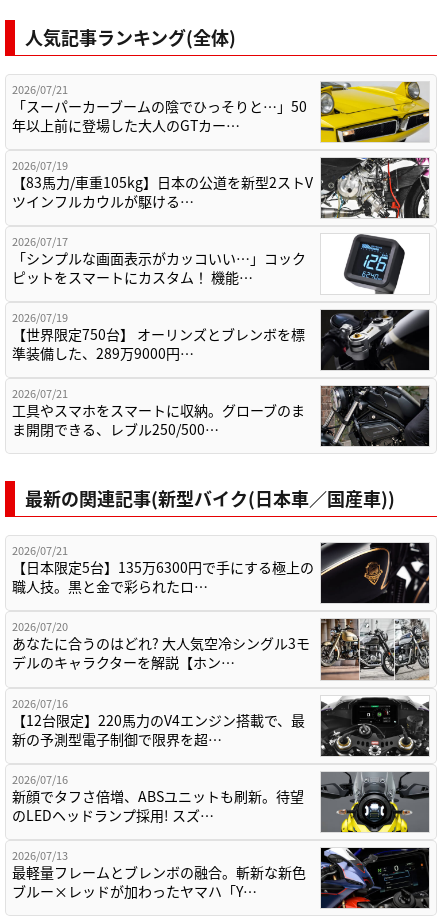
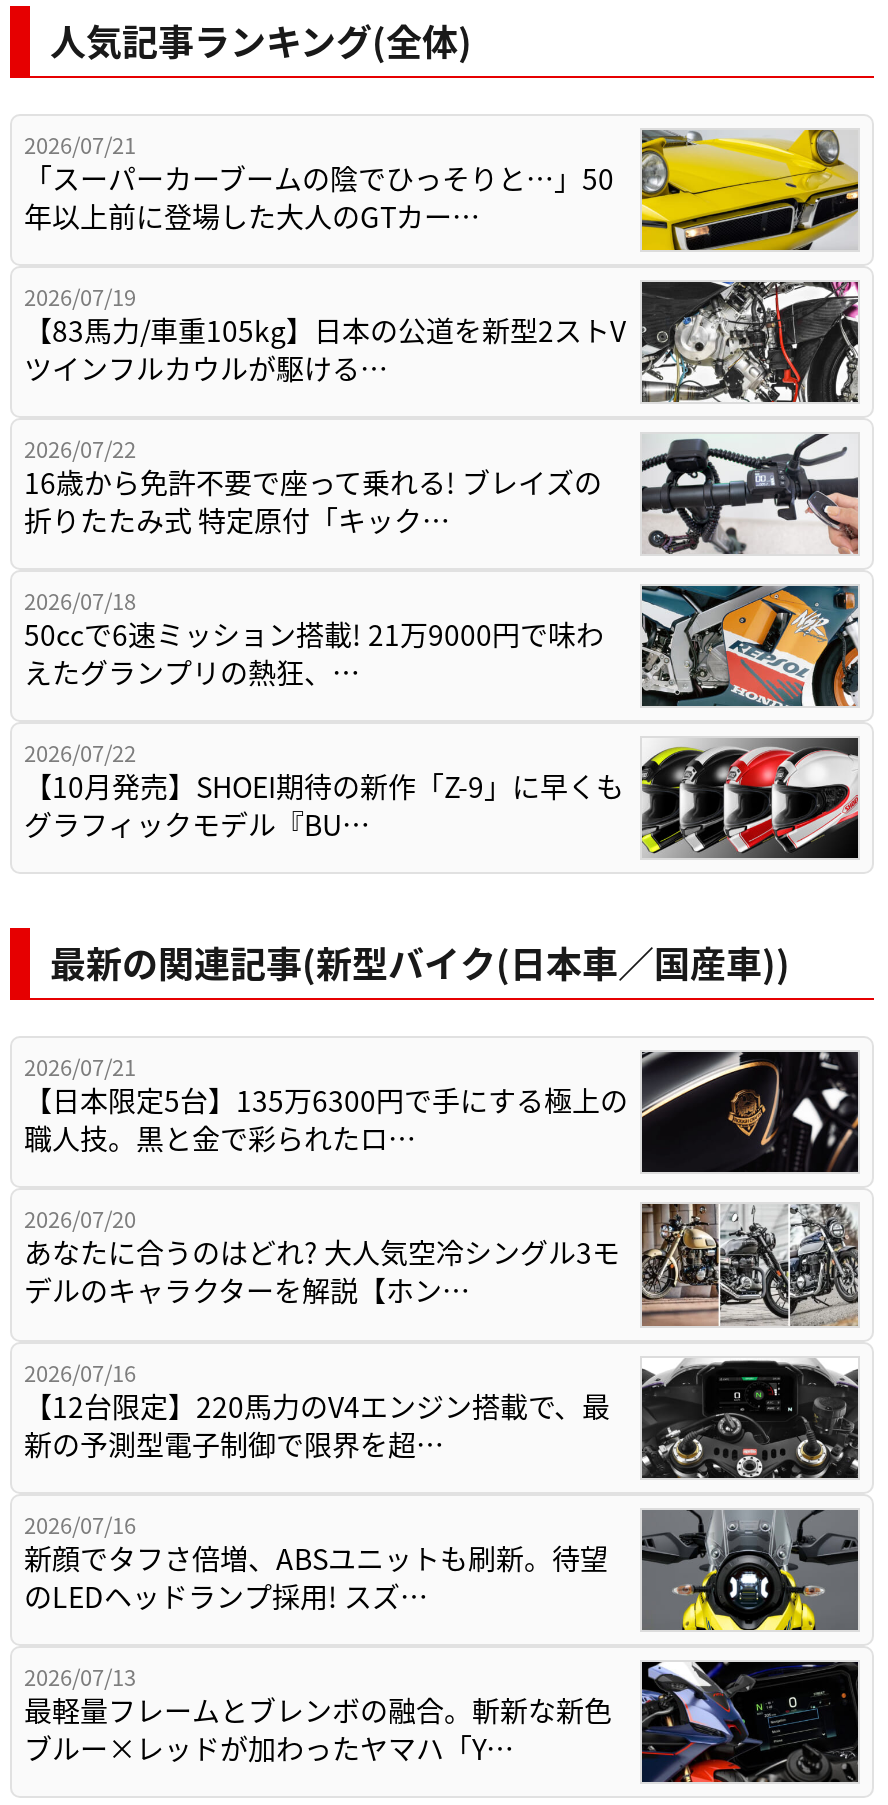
[12,233,429,295] [image] | 2026/07/17 | 「シンプルな画面表示がカッコいい…」コック | ピットをスマートにカスタム！ 機能… -> [24,432,860,556] [image] | 2026/07/22 | 16歳から免許不要で座って乗れる! ブレイズの | 折りたたみ式 特定原付「キック…
[12,309,430,371] [image] | 2026/07/19 | 【世界限定750台】 オーリンズとブレンボを標 | 準装備した、289万9000円… -> [24,584,860,708] [image] | 2026/07/18 | 50ccで6速ミッション搭載! 21万9000円で味わ | えたグランプリの熱狂、…
[12,385,430,446] [image] | 2026/07/21 | 工具やスマホをスマートに収納。グローブのま | ま開閉できる、レブル250/500… -> [24,737,860,858] [image] | 2026/07/22 | 【10月発売】SHOEI期待の新作「Z-9」に早くも | グラフィックモデル『BU…

